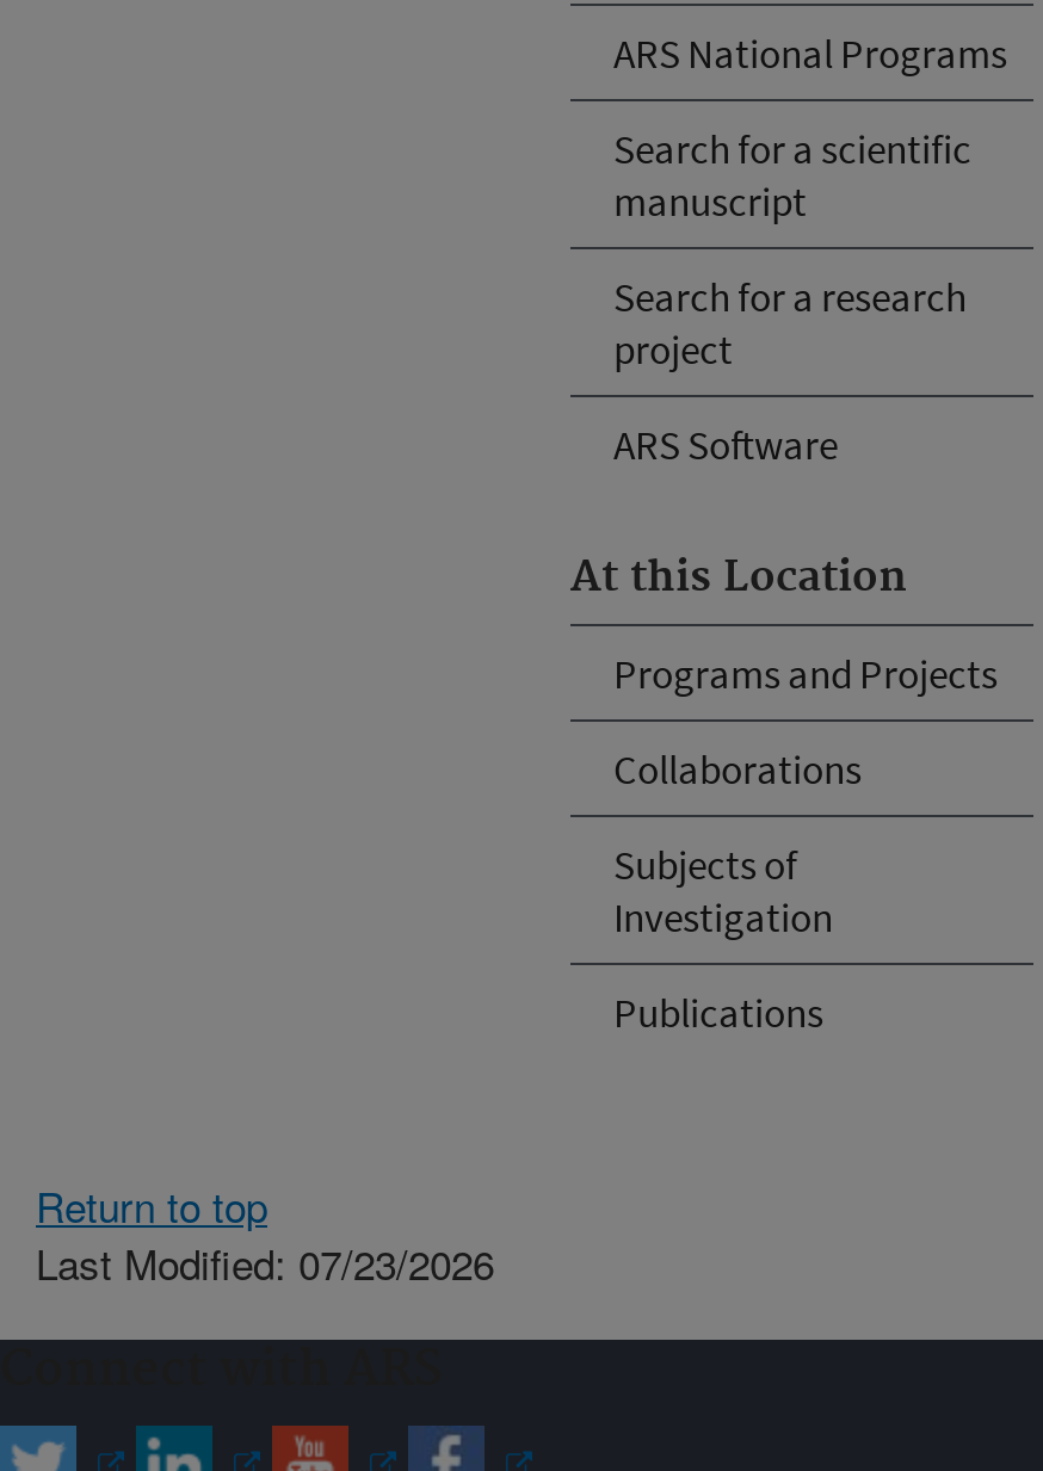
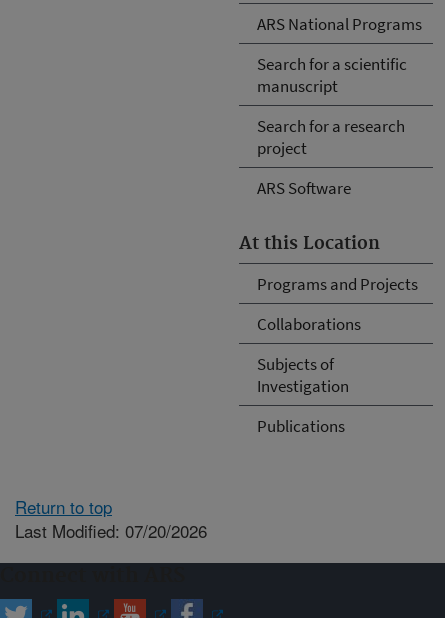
[36,1232,494,1292] Last Modified: 07/23/2026 -> [15,518,207,543] Last Modified: 07/20/2026

